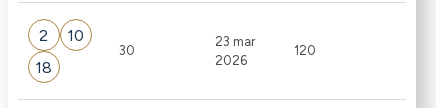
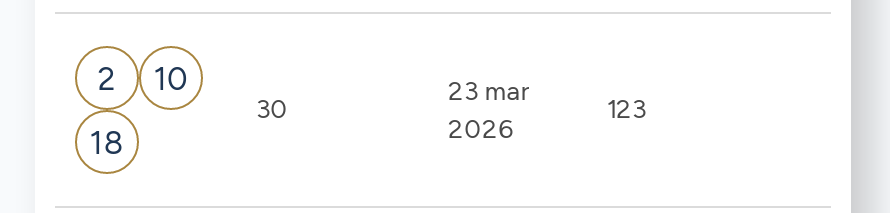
[294,42,316,57] 120 -> [607,93,647,123] 123

